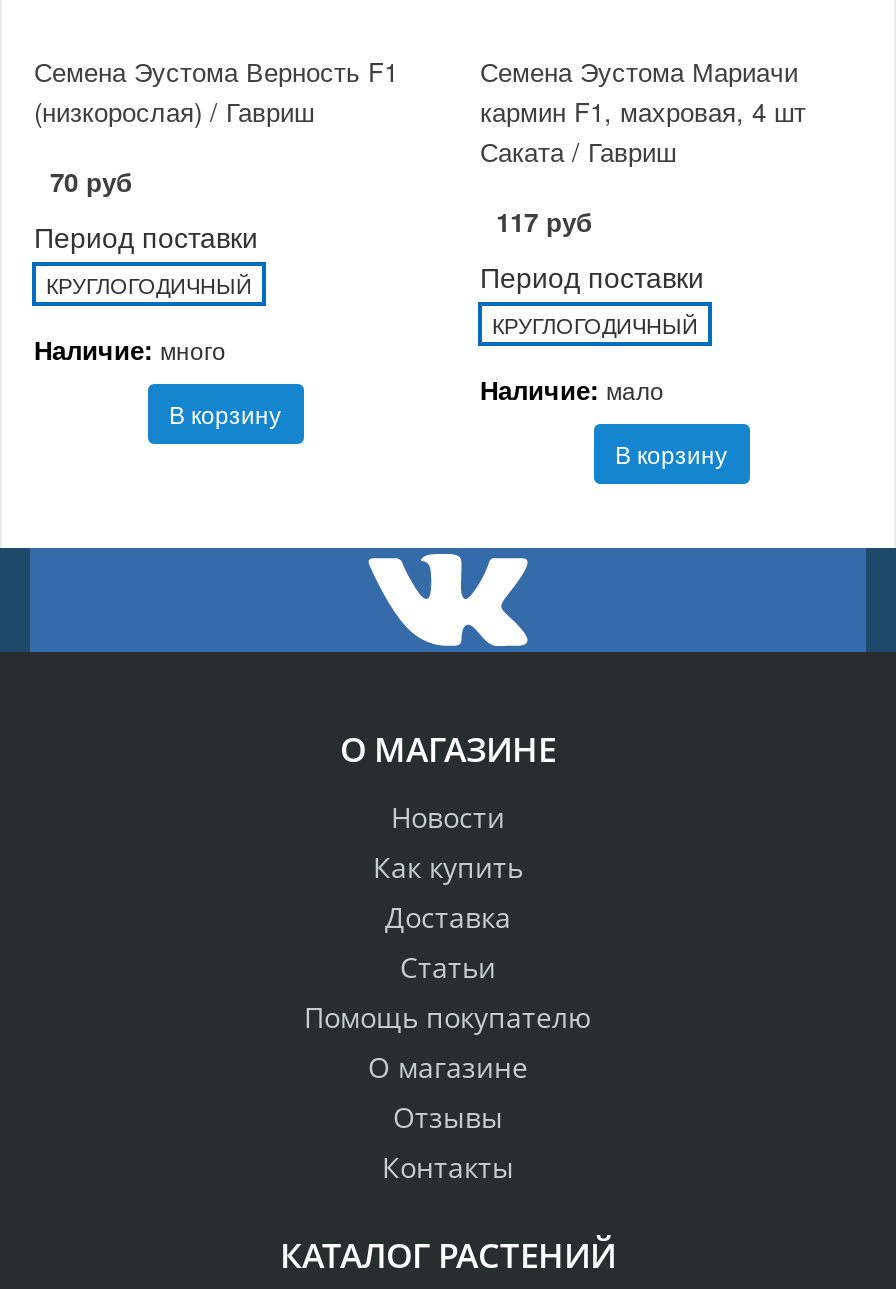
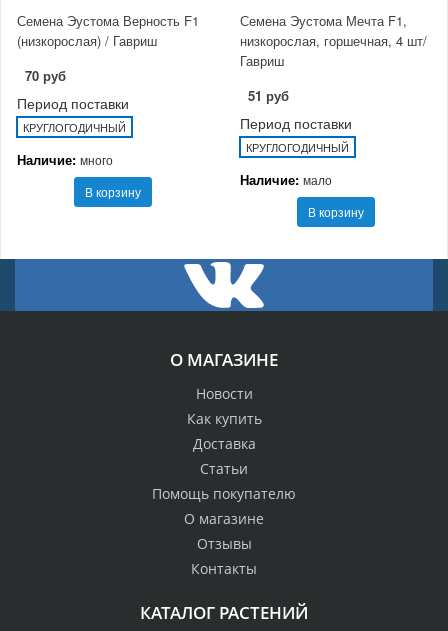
[480,52,806,170] Семена Эустома Мариачи | кармин F1, махровая, 4 шт | Саката / Гавриш -> [240,11,427,70] Семена Эустома Мечта F1, | низкорослая, горшечная, 4 шт/ | Гавриш
[496,202,592,240] 117 руб -> [248,86,289,105] 51 руб

